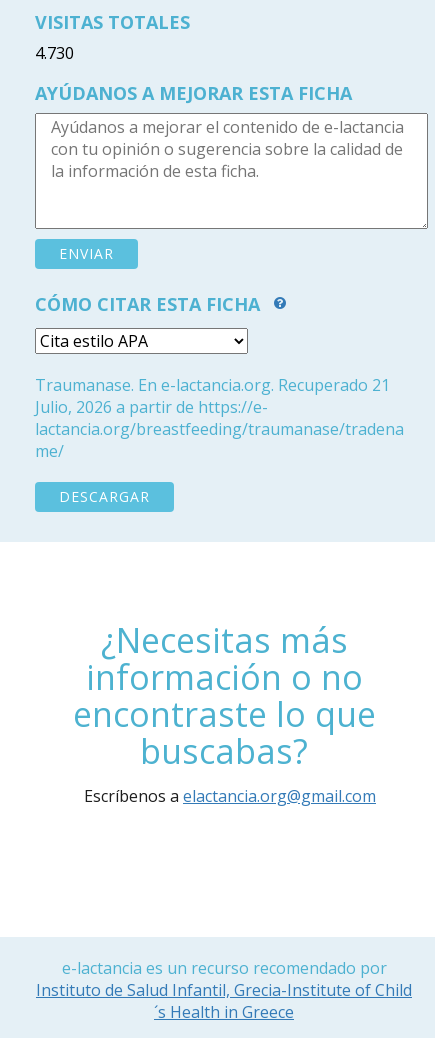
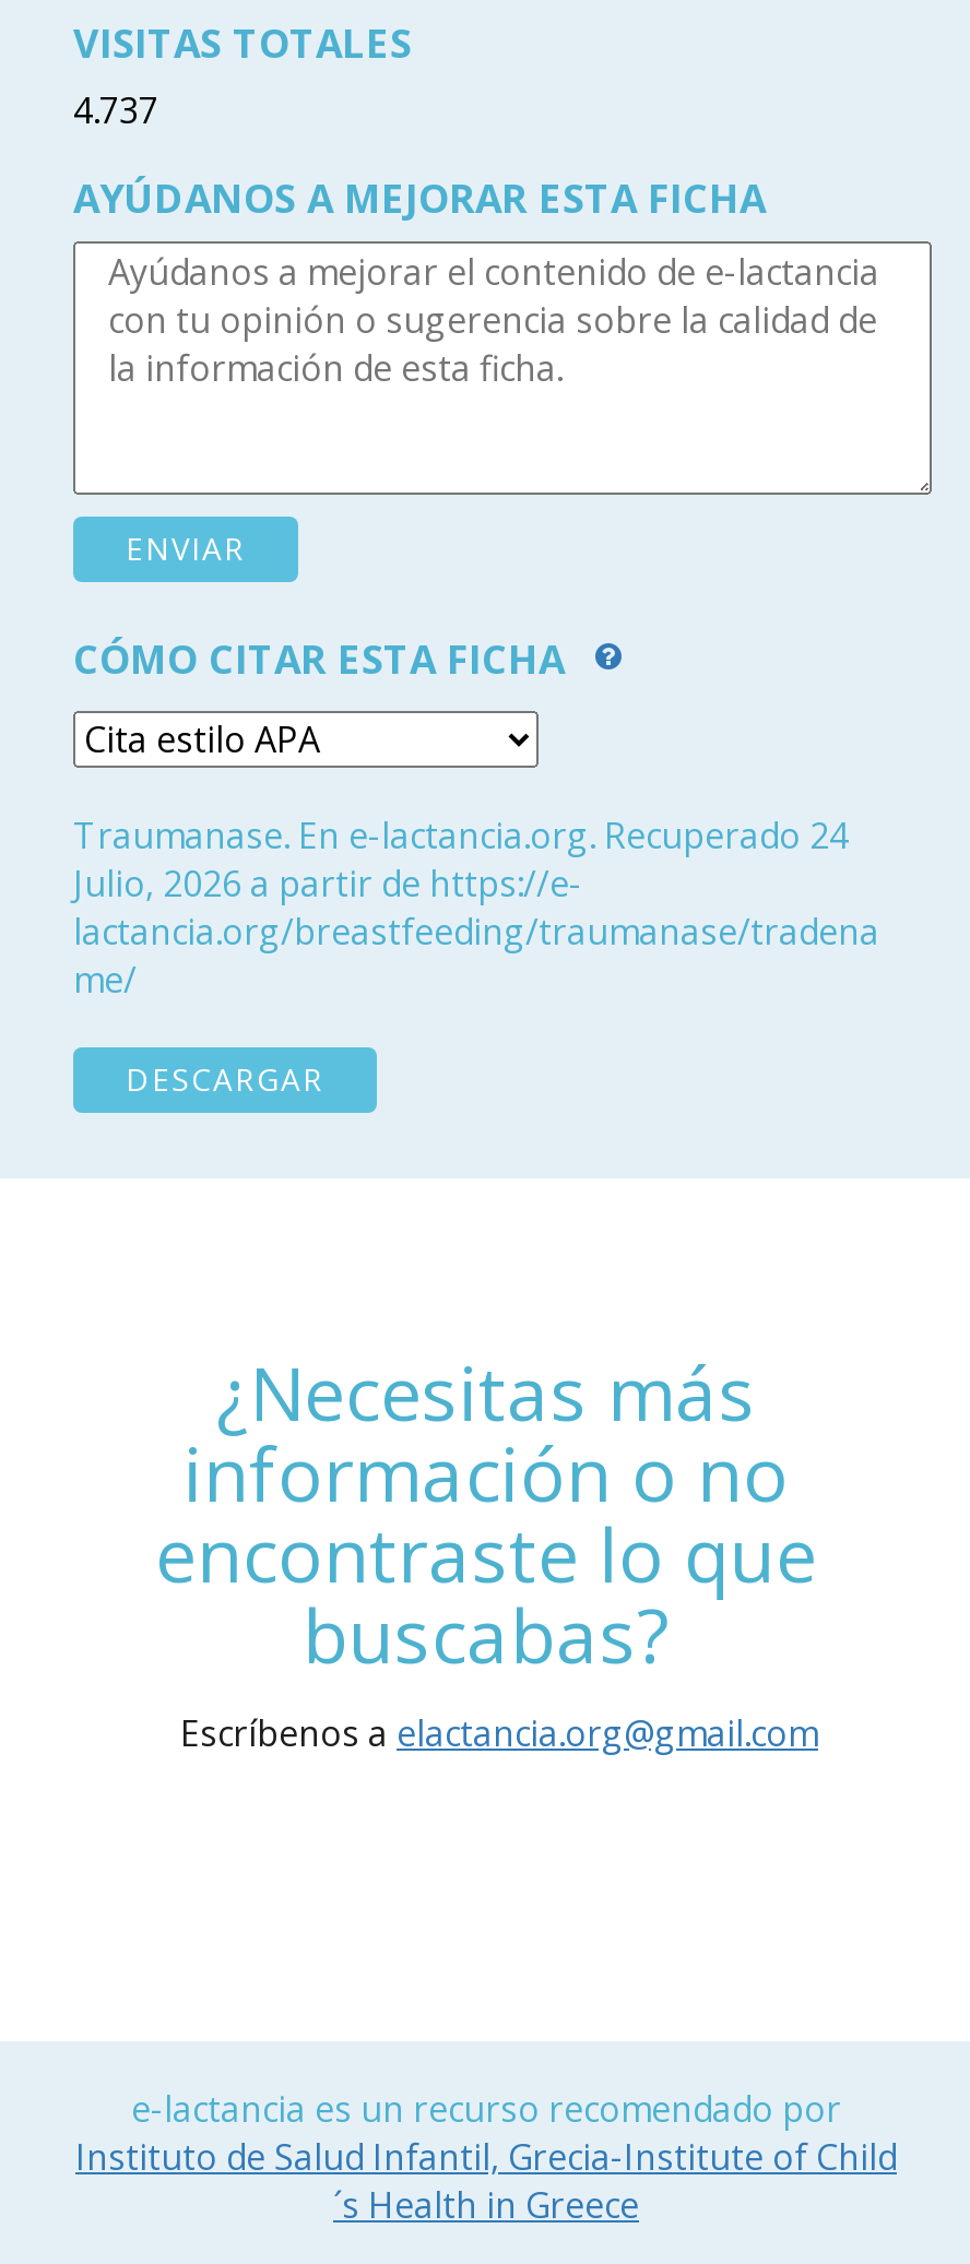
[35,42,74,64] 4.730 -> [73,86,158,134] 4.737
[35,374,390,396] Traumanase. En e-lactancia.org. Recuperado 21 -> [73,811,849,860] Traumanase. En e-lactancia.org. Recuperado 24

